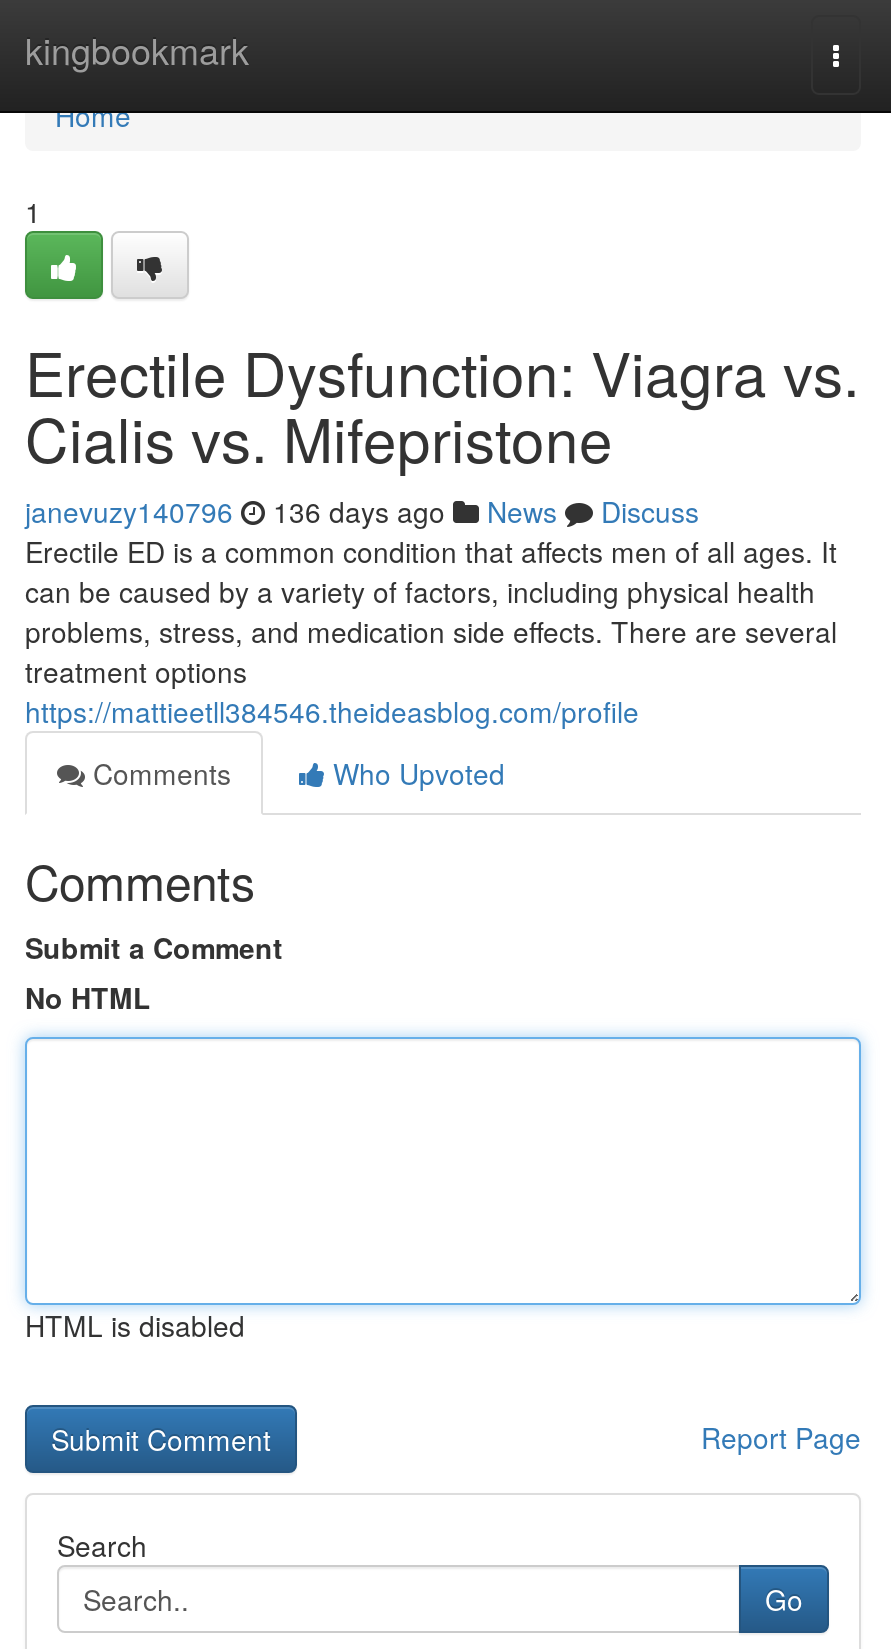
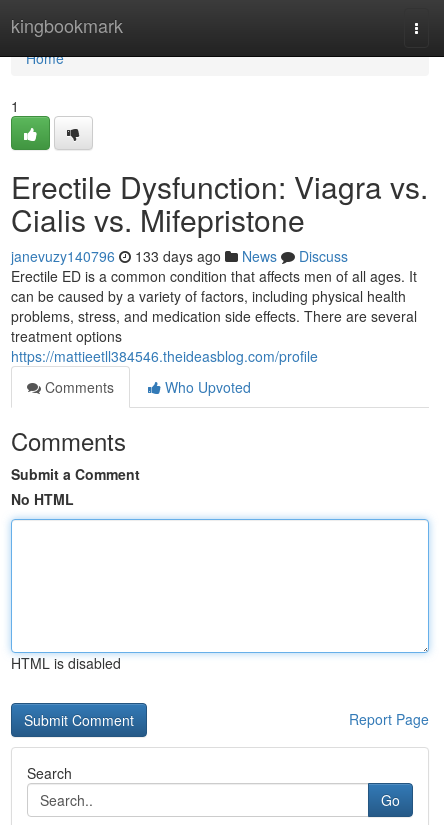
[25,491,699,531] janevuzy140796 136 days ago News Discuss -> [11,246,348,266] janevuzy140796 133 days ago News Discuss

